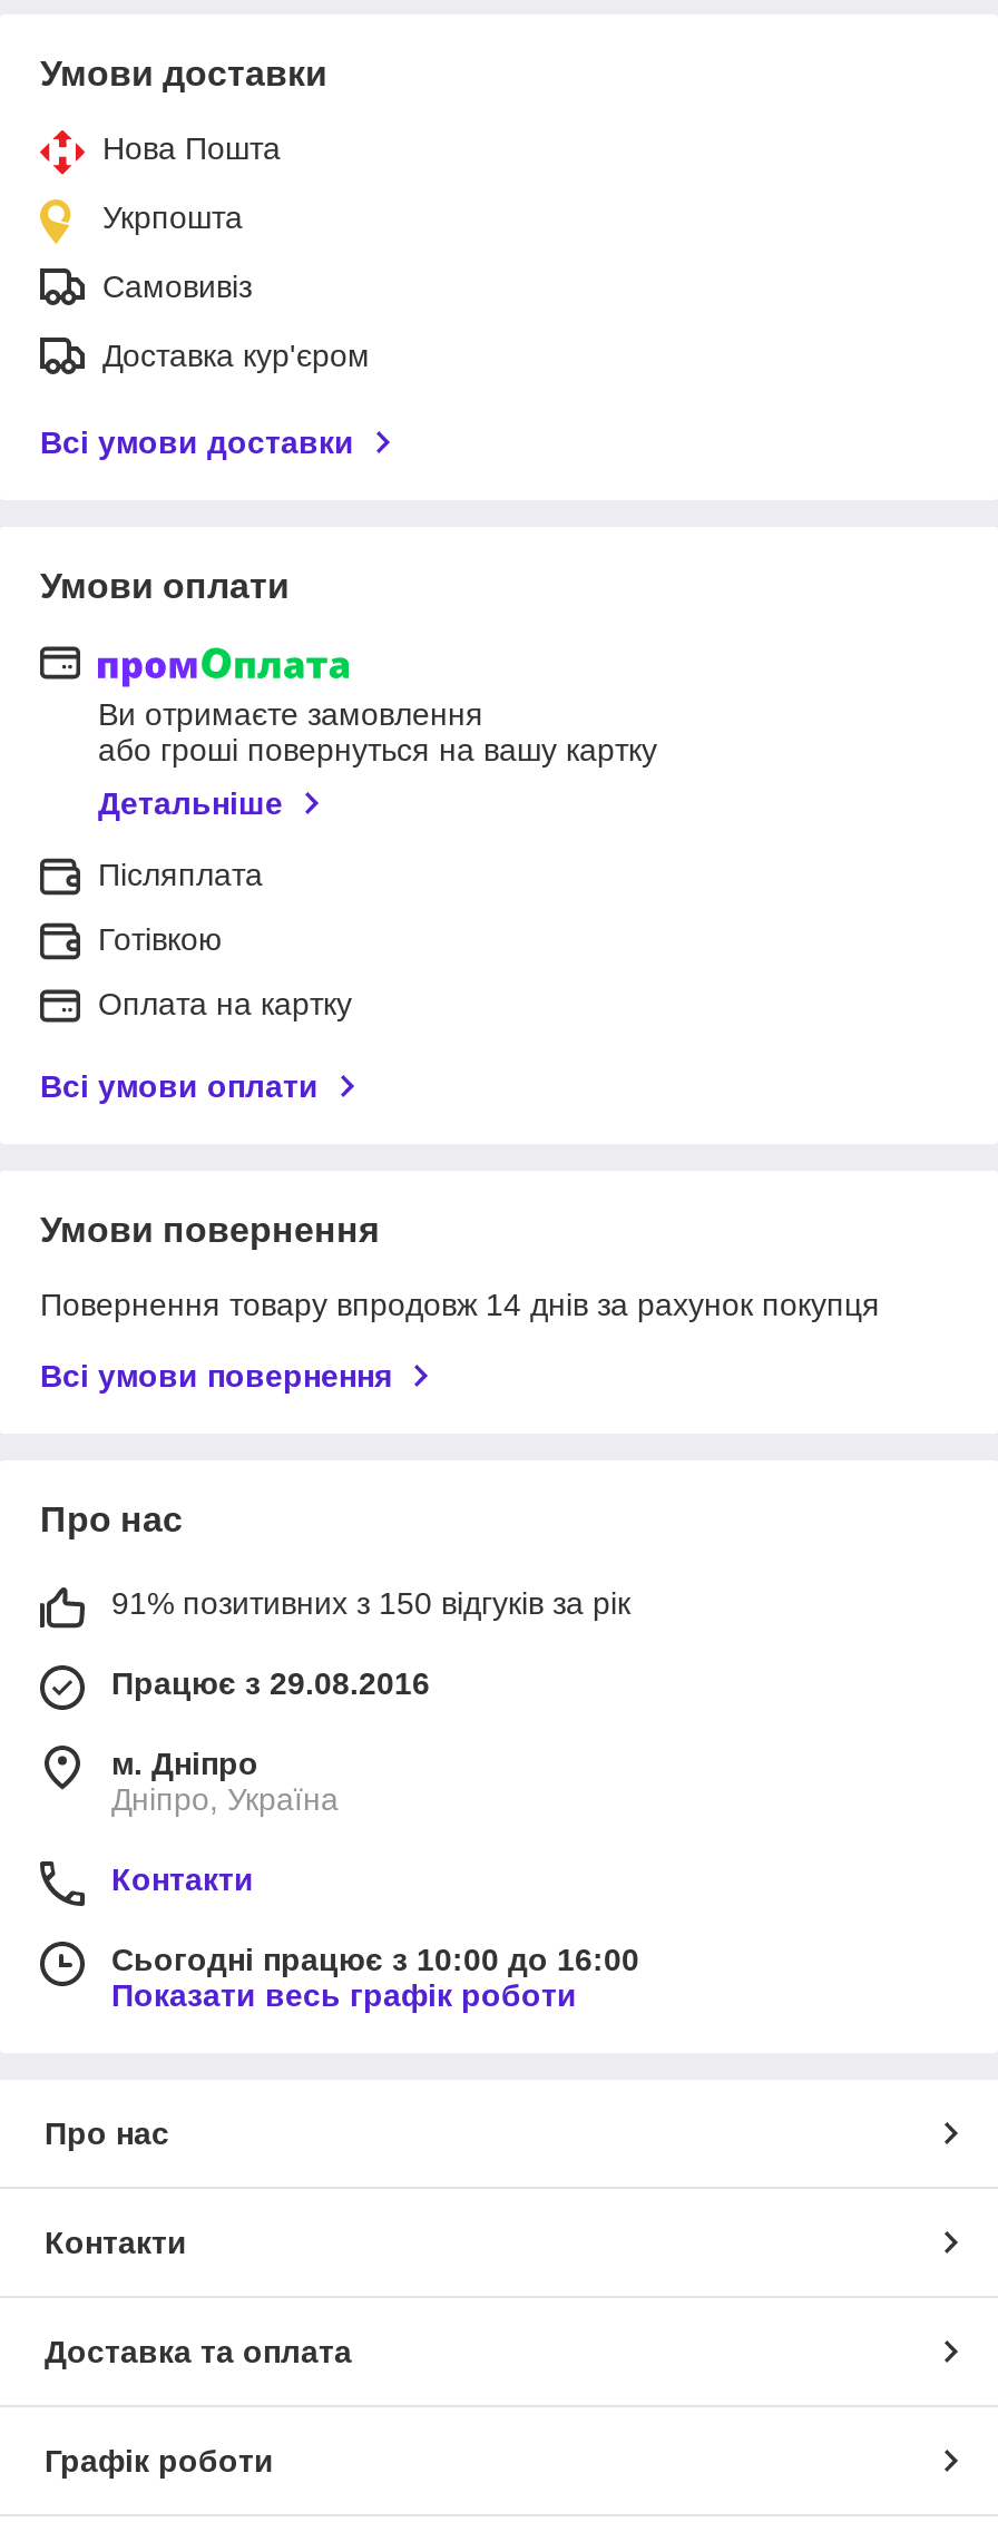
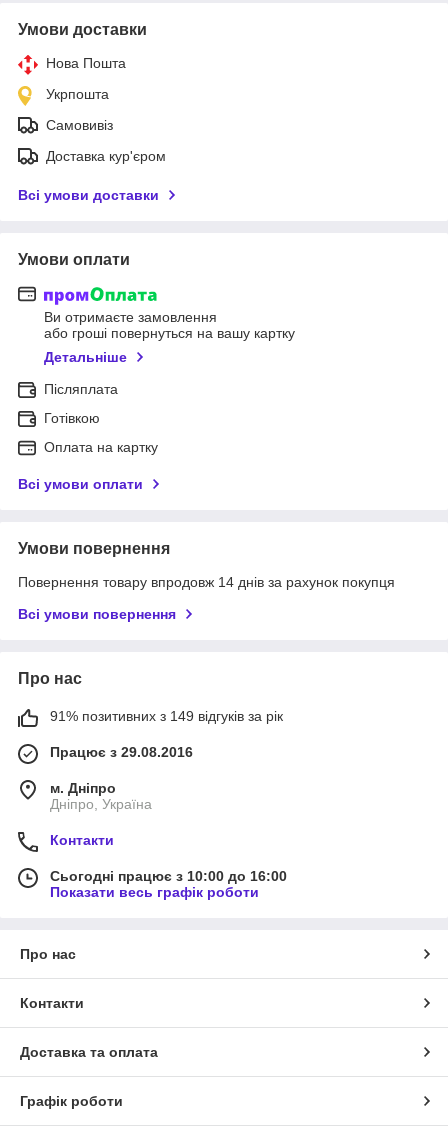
[111,1586,630,1621] 91% позитивних з 150 відгуків за рік -> [50,708,283,724] 91% позитивних з 149 відгуків за рік

